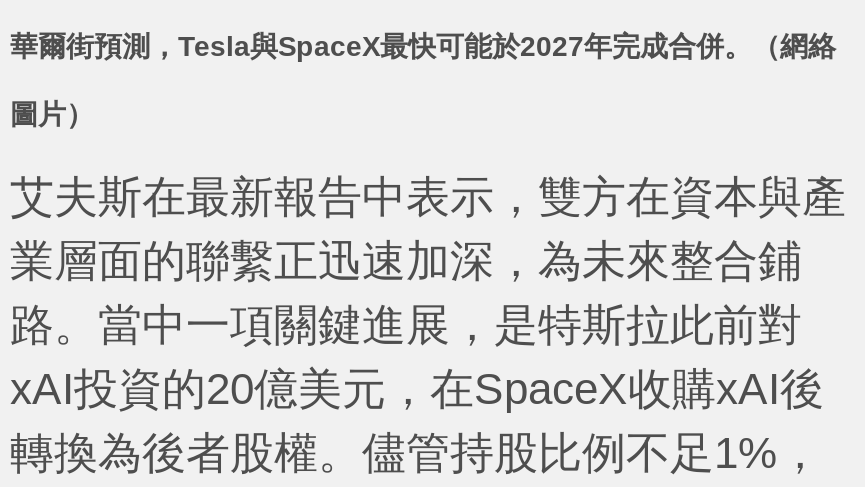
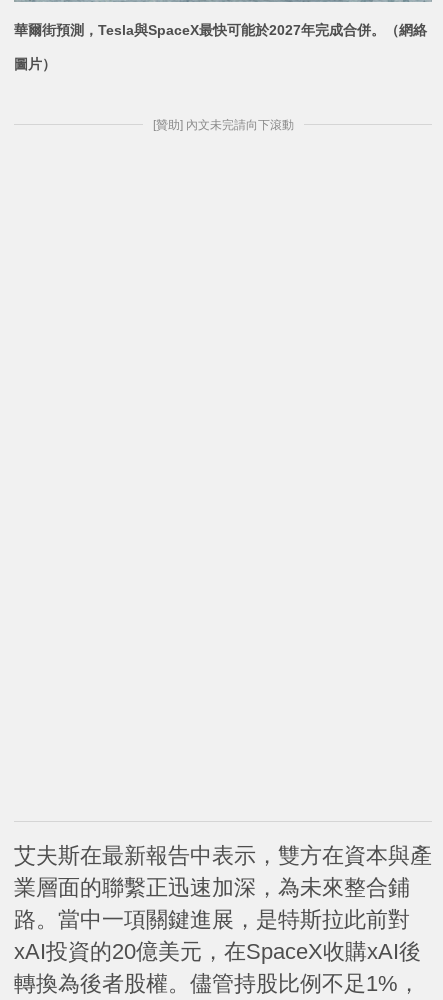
none -> [152,118,293,132] [贊助] 內文未完請向下滾動

